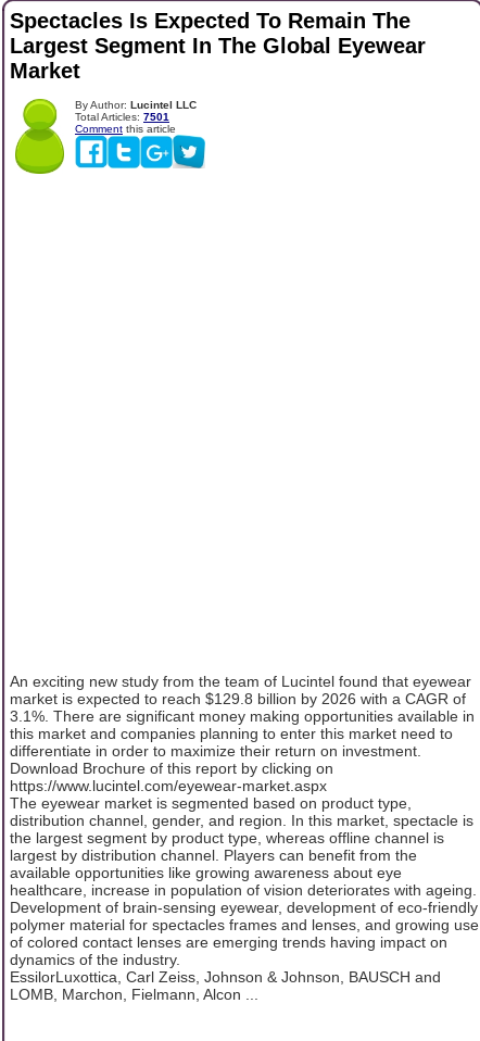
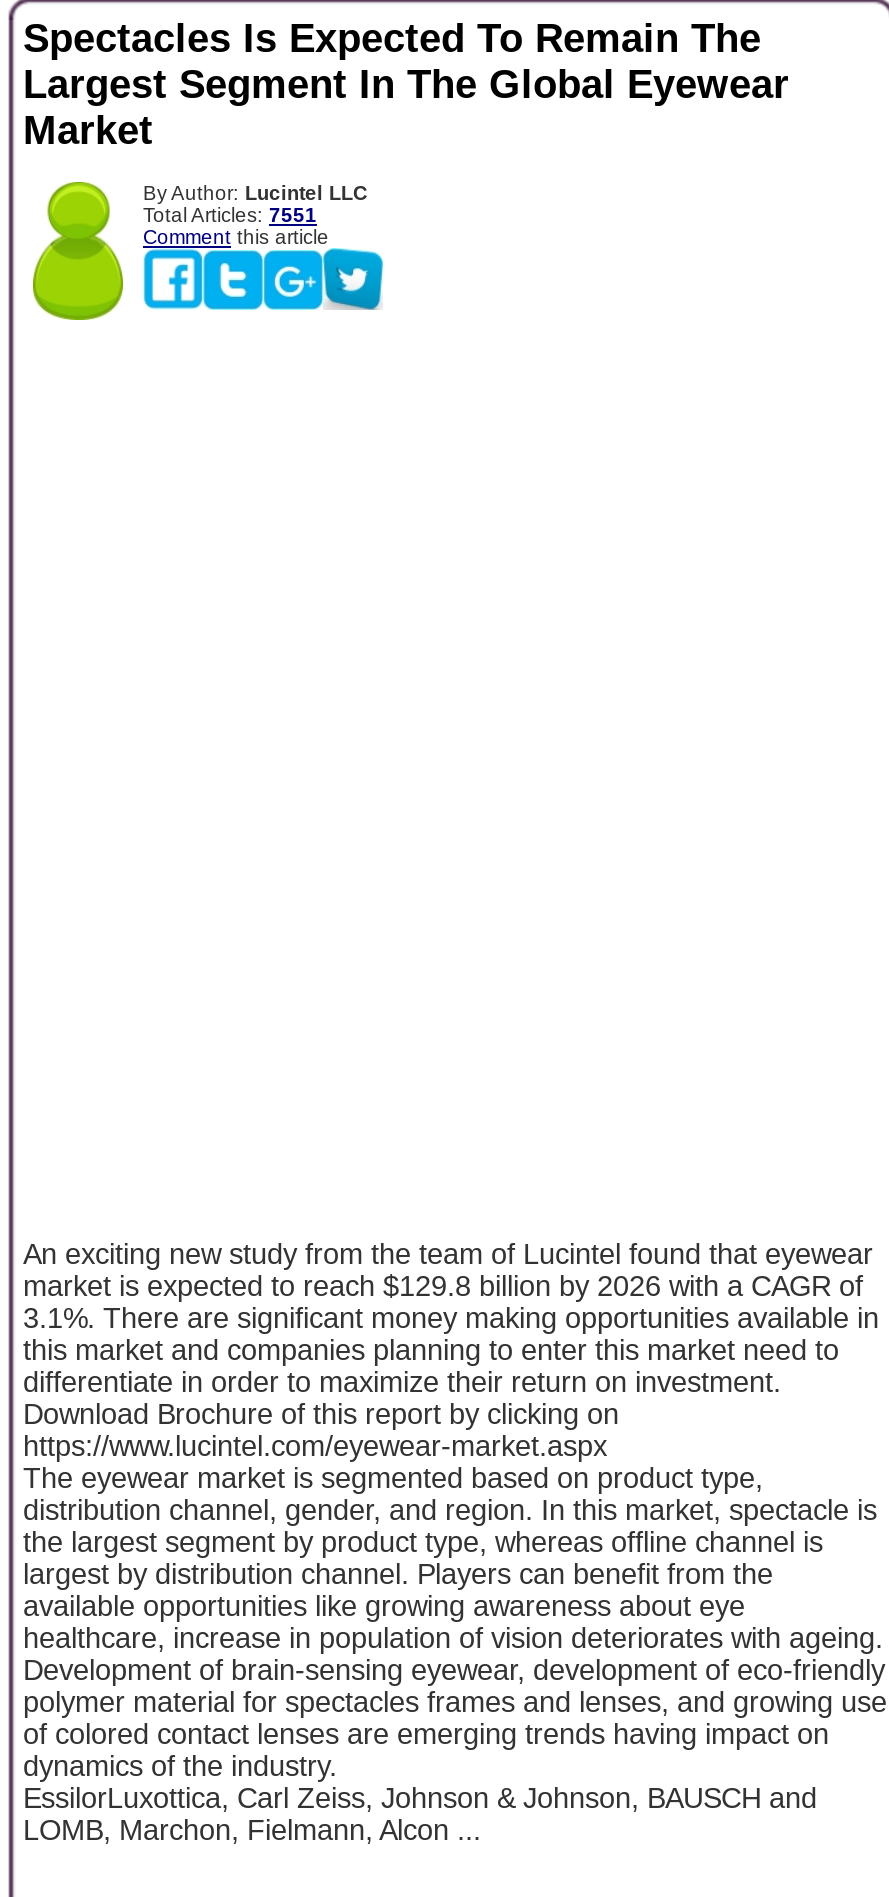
[75,111,169,123] Total Articles: 7501 -> [143,204,317,226] Total Articles: 7551

